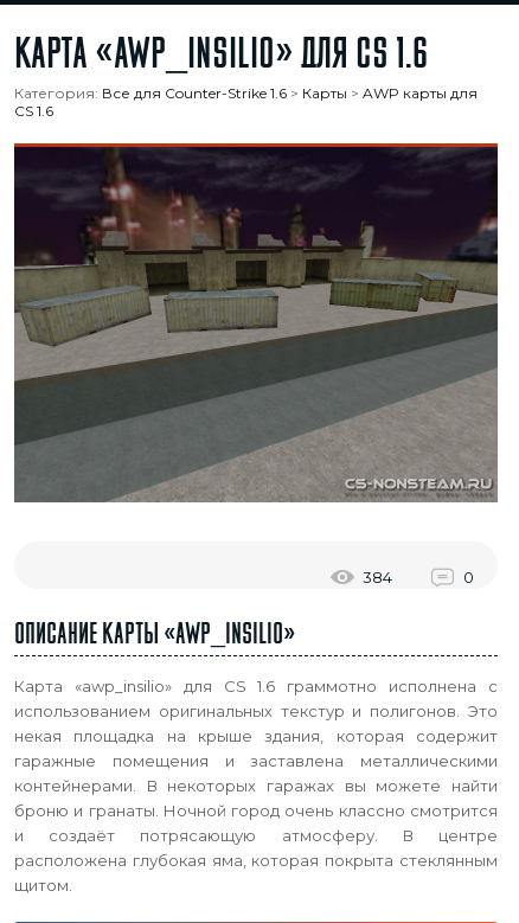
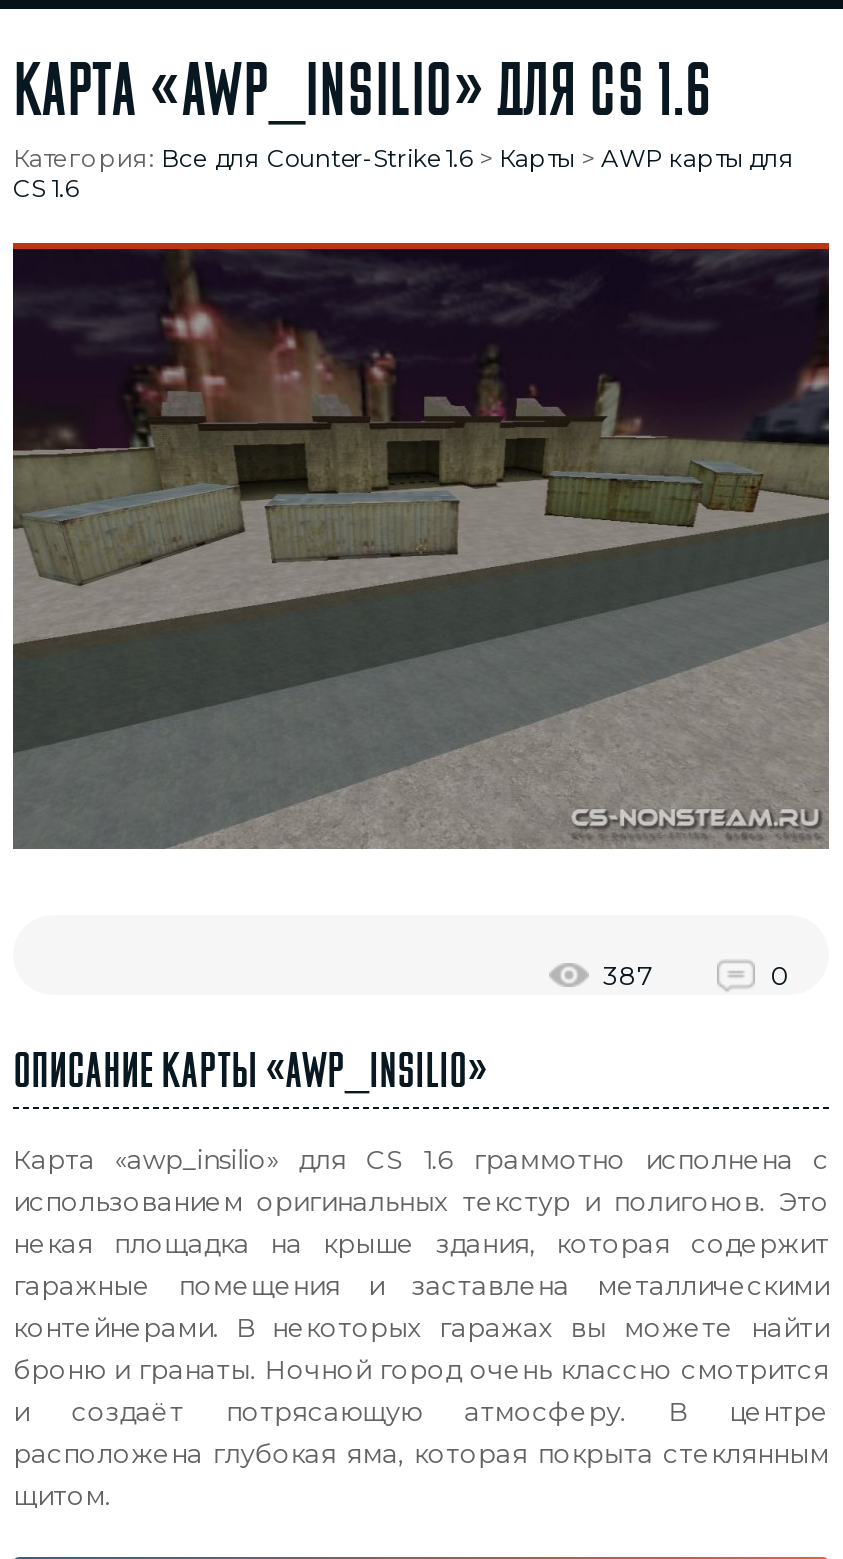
[363,567,392,586] 384 -> [603,958,651,990] 387

